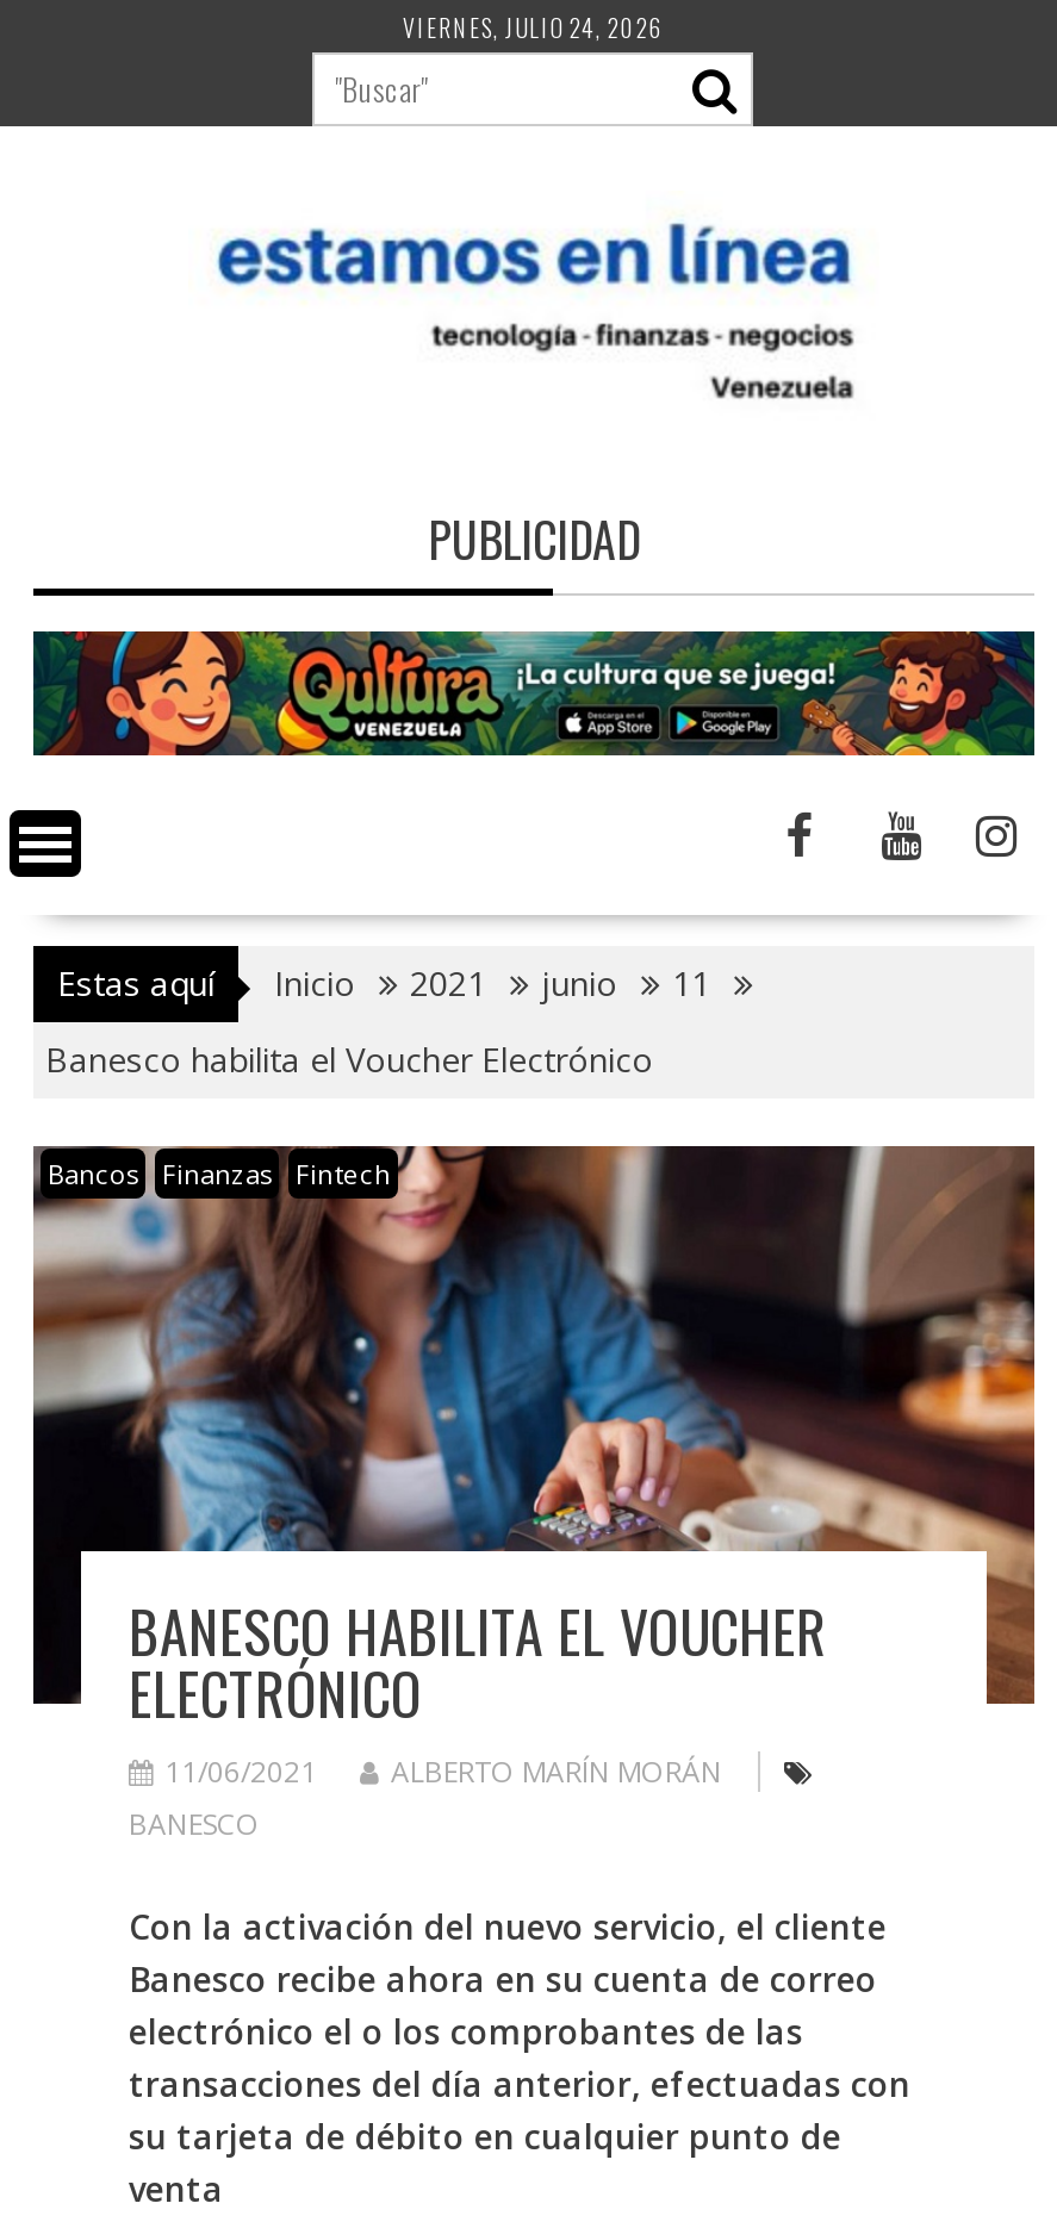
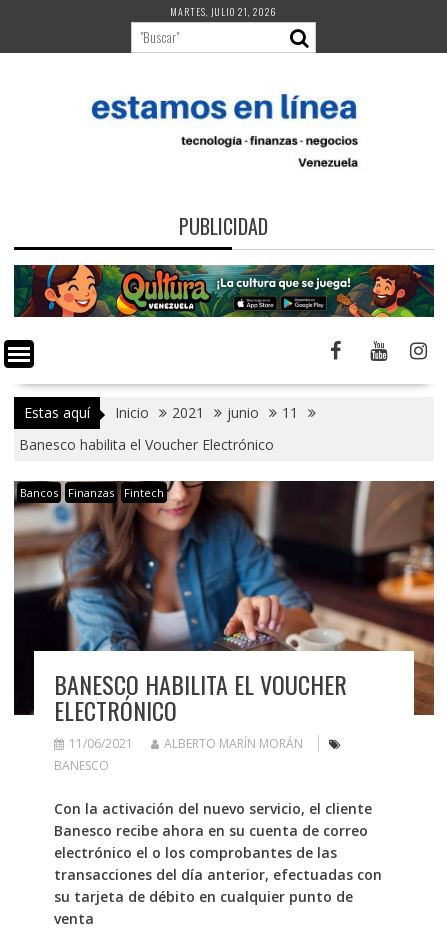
[403,10,665,45] VIERNES, JULIO 24, 2026 -> [170,4,277,19] MARTES, JULIO 21, 2026

